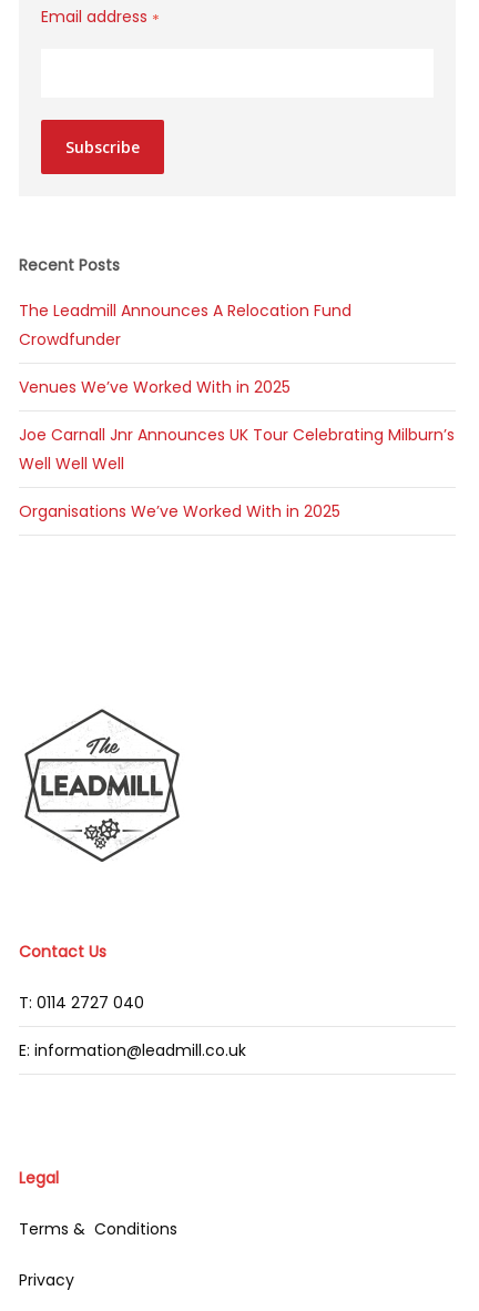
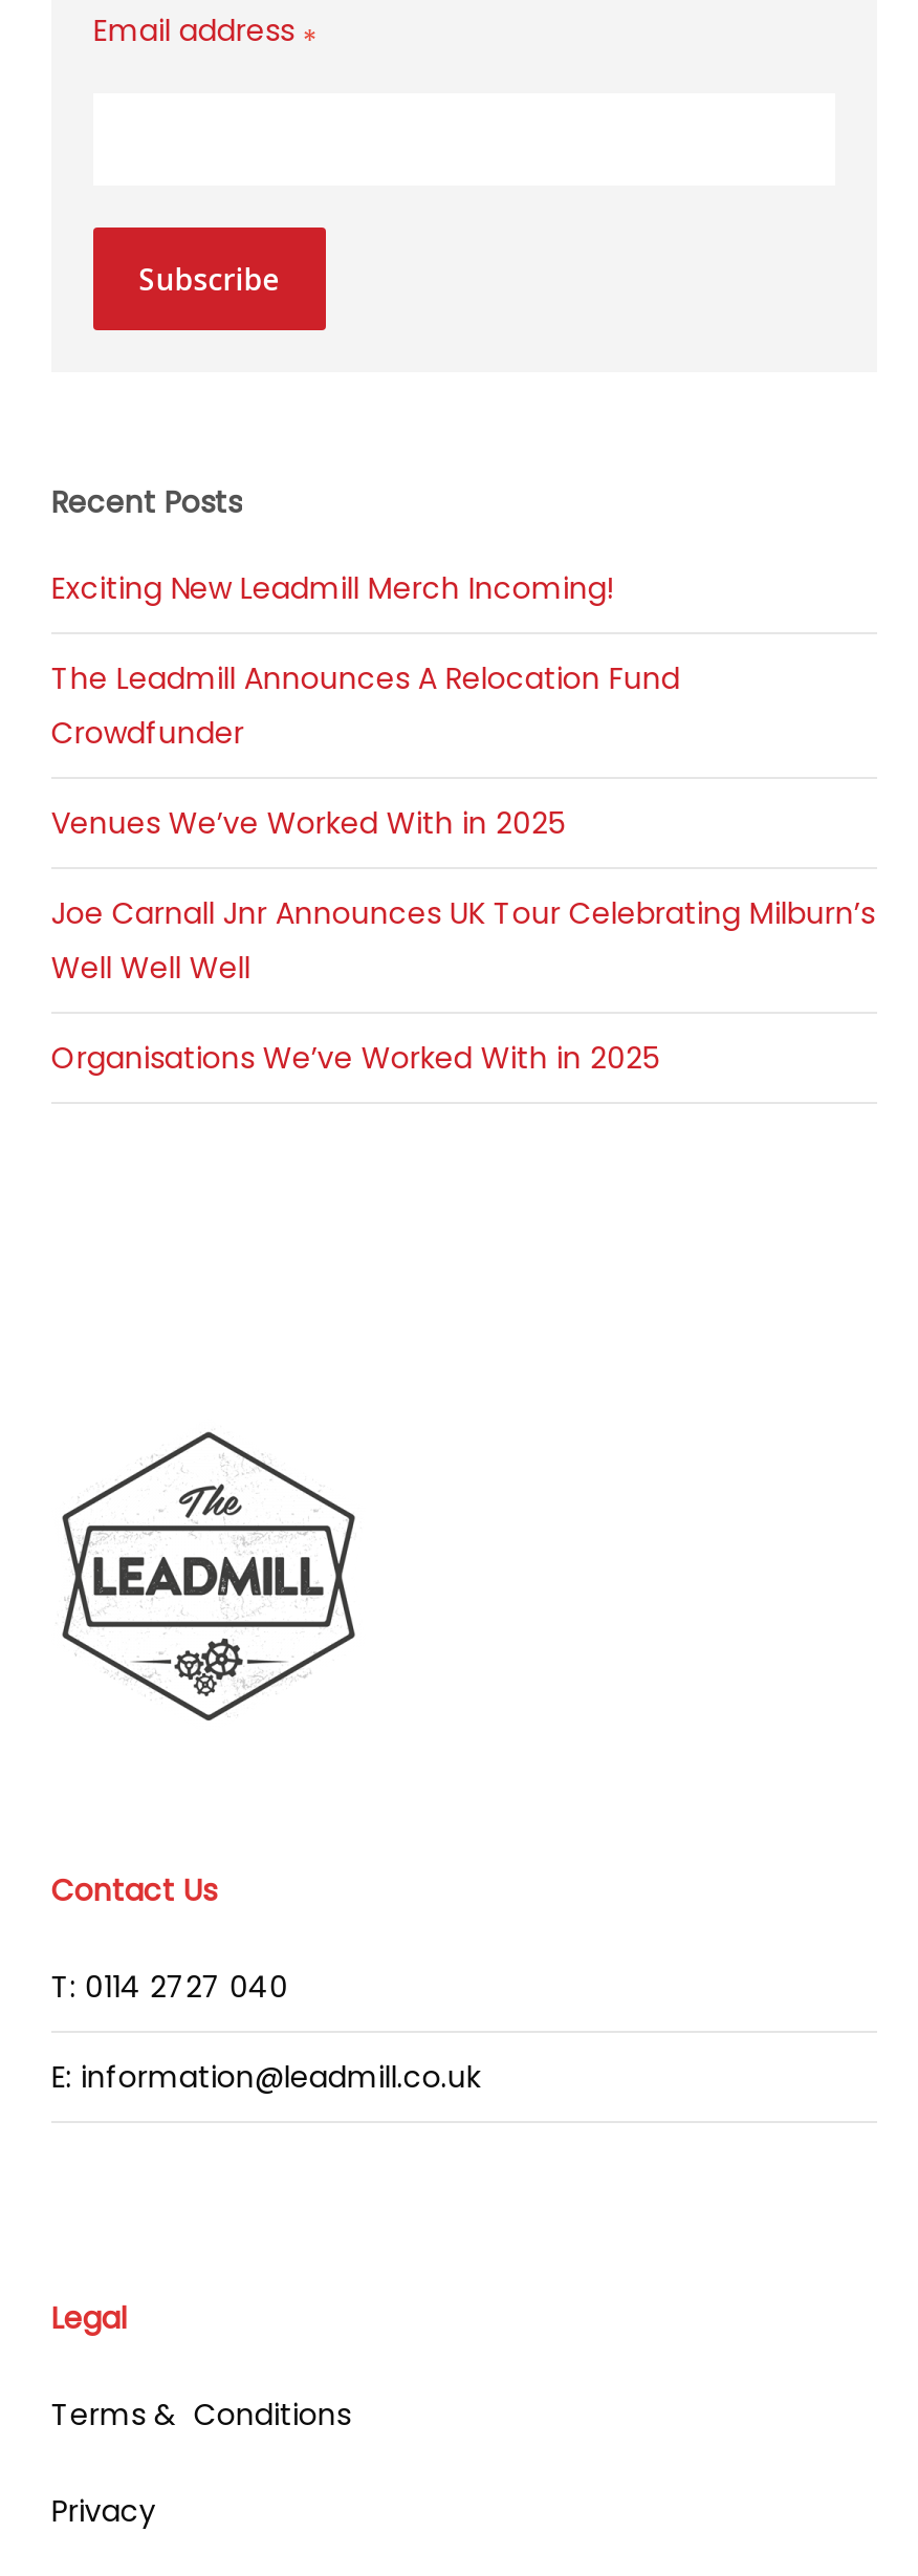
none -> [51,567,615,609] Exciting New Leadmill Merch Incoming!

